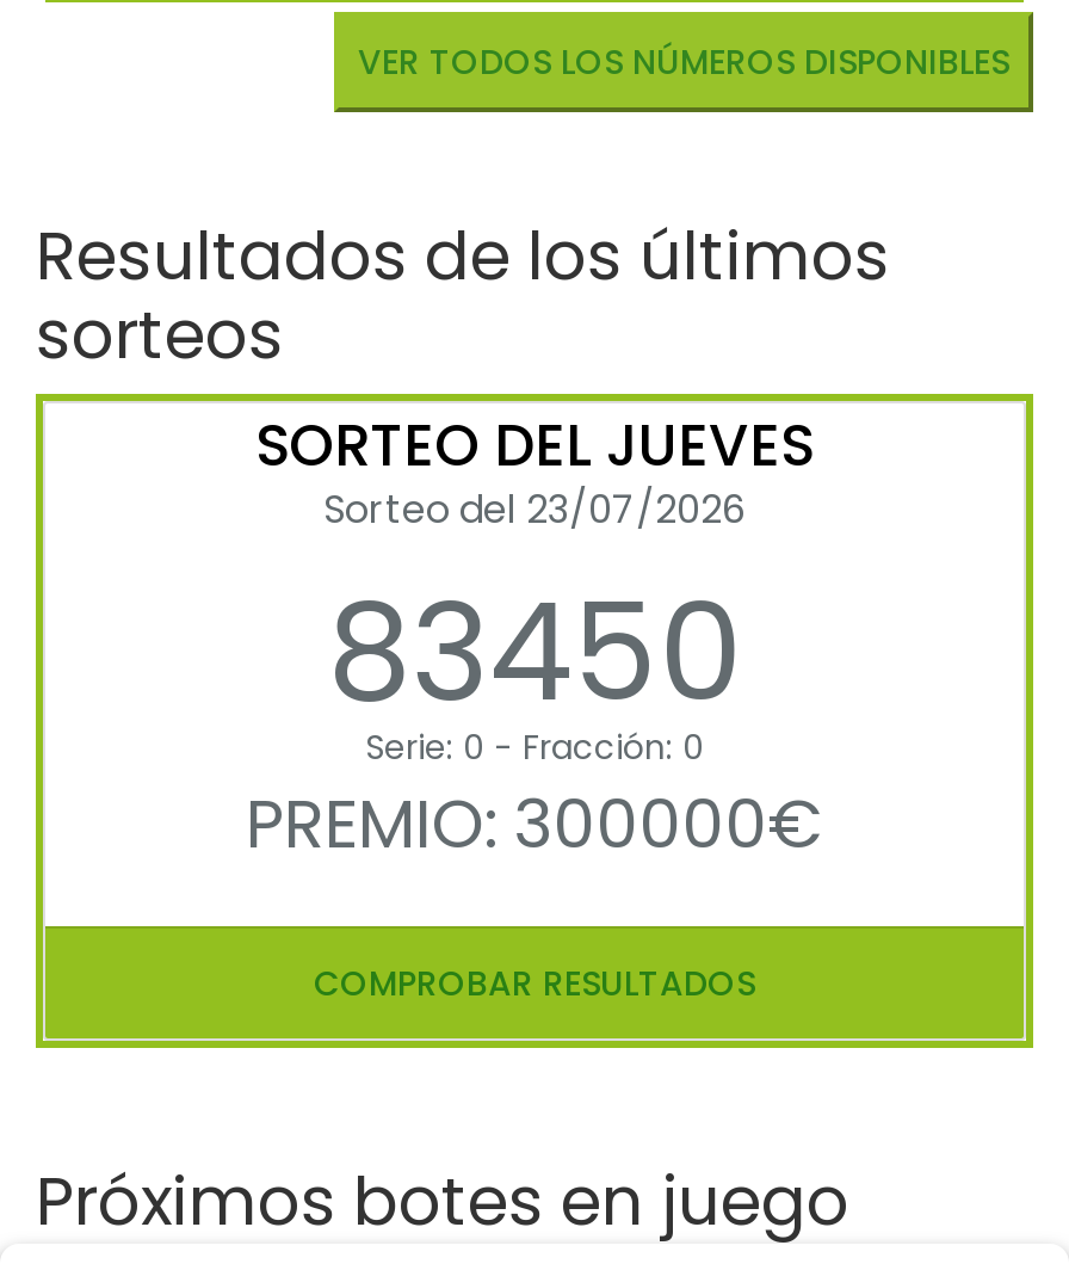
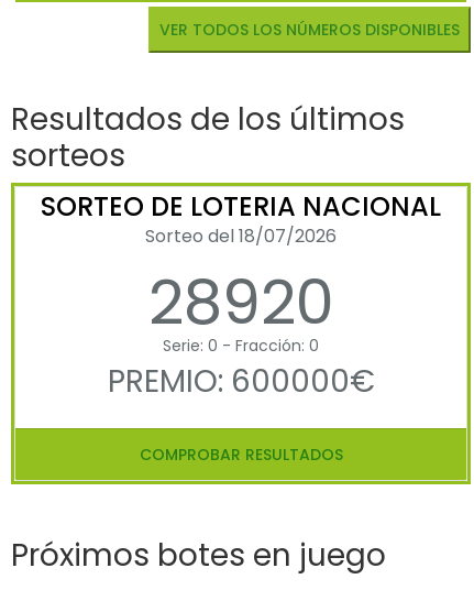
[255,407,814,749] SORTEO DEL JUEVES | Sorteo del 23/07/2026 | 83450 -> [41,188,441,346] SORTEO DE LOTERIA NACIONAL | Sorteo del 18/07/2026 | 28920
[246,780,823,873] PREMIO: 300000€ -> [107,360,374,403] PREMIO: 600000€

